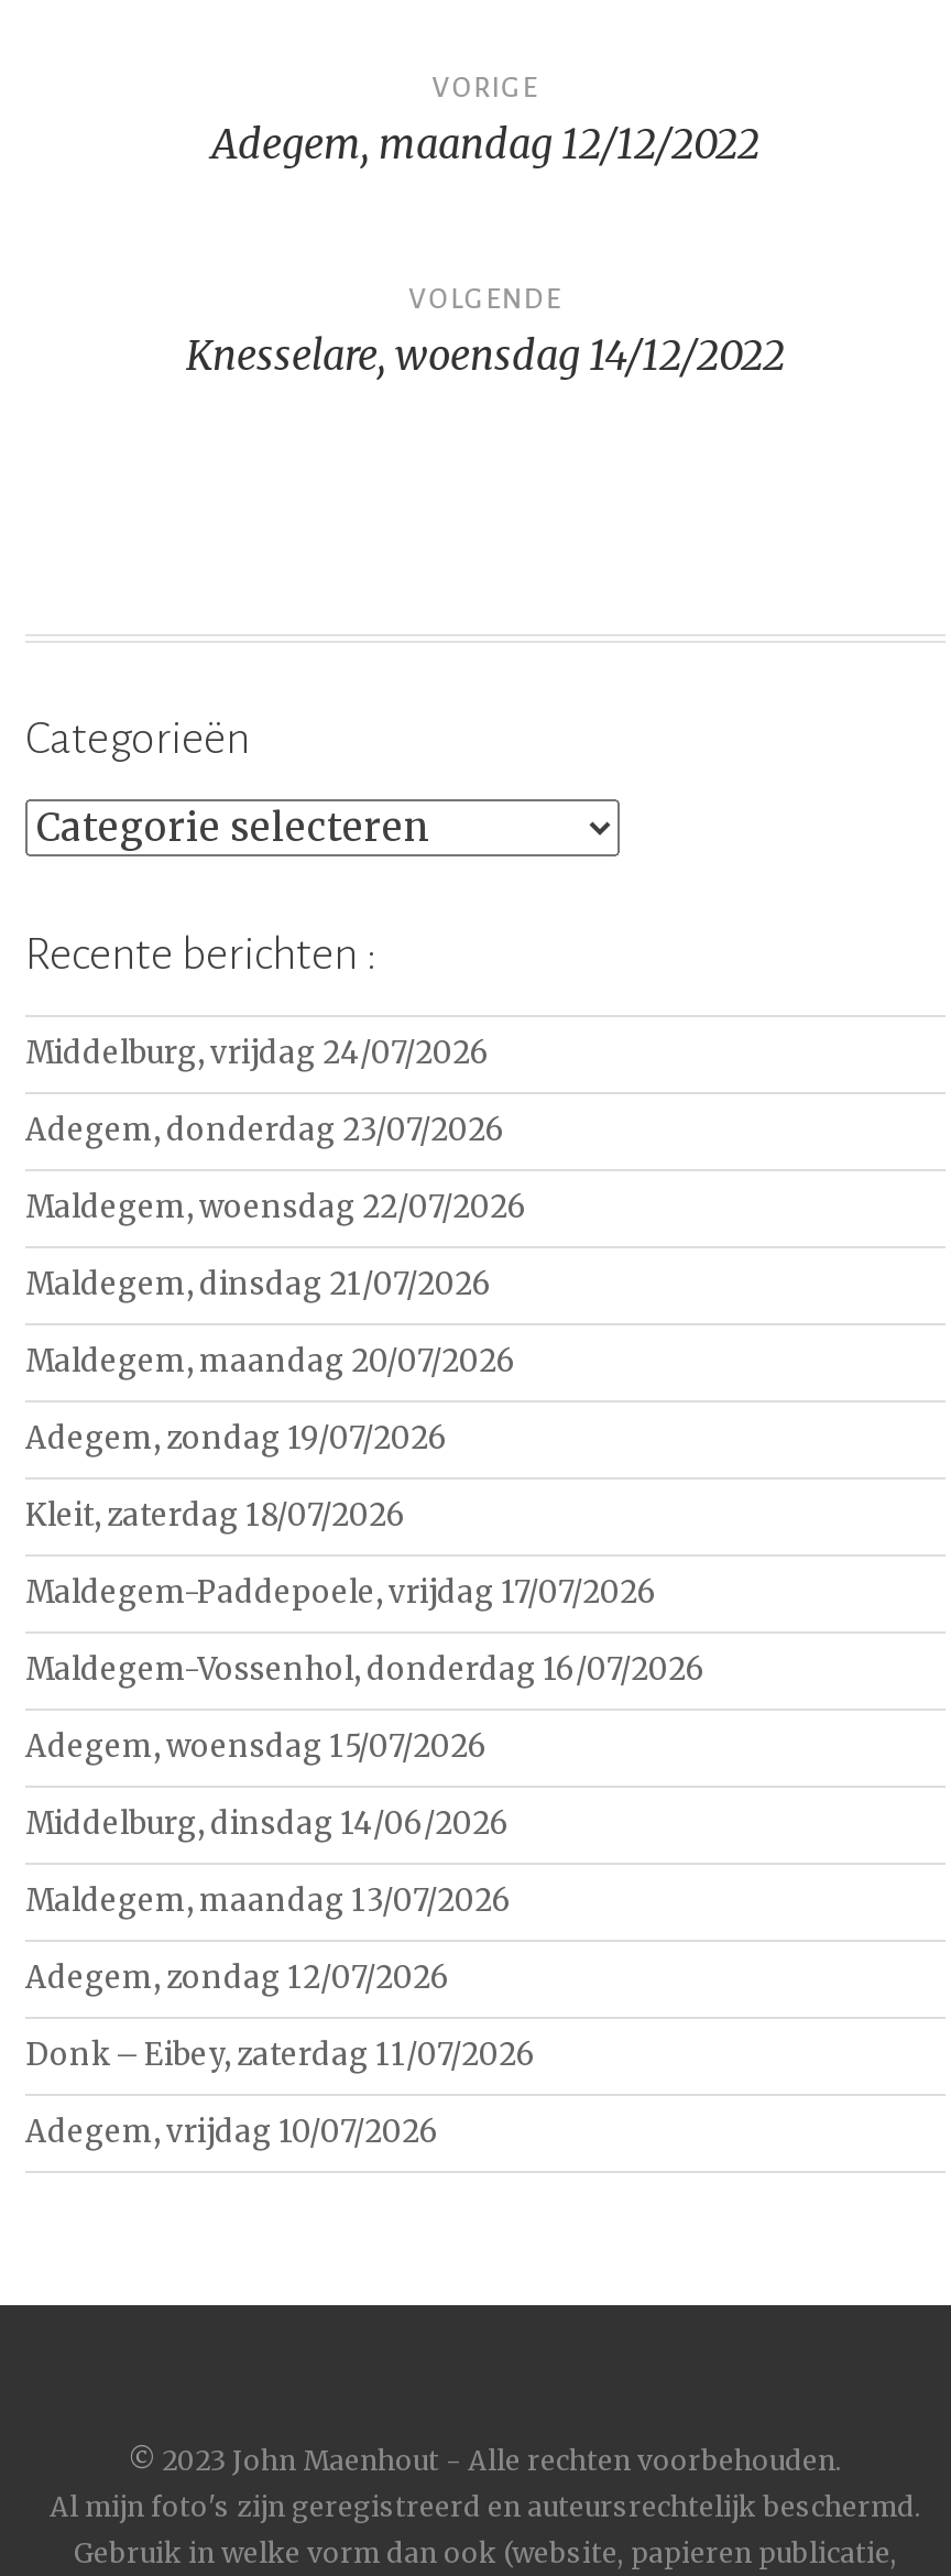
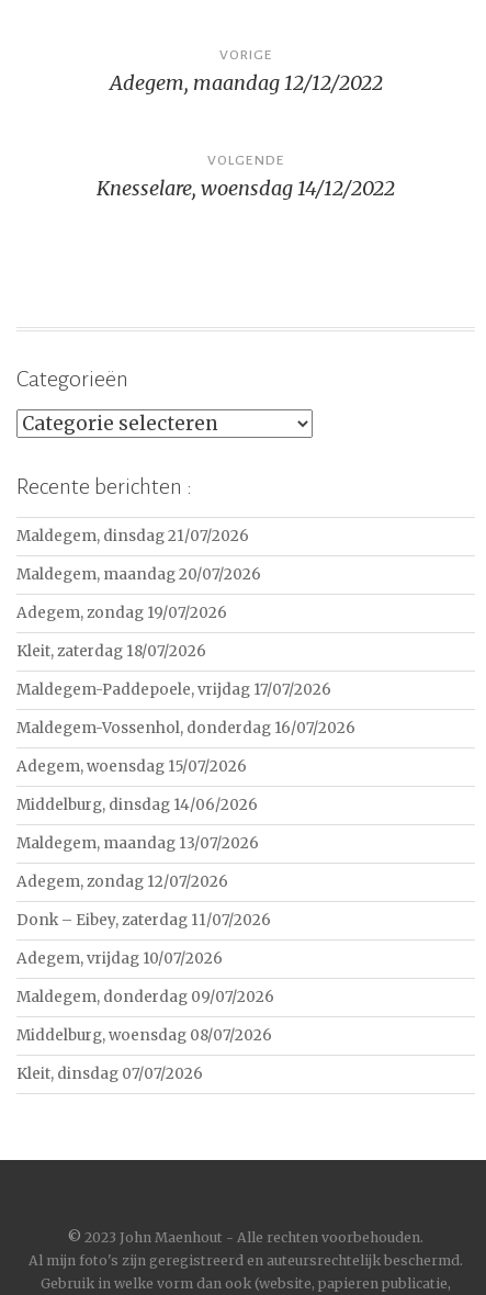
[25,1034,527,1226] Middelburg, vrijdag 24/07/2026 | Adegem, donderdag 23/07/2026 | Maldegem, woensdag 22/07/2026 -> none
moved [25,1266,706,2151] -> [16,527,355,968]: Maldegem, dinsdag 21/07/2026 | Maldegem, maandag 20/07/2026 | Adegem, zondag 19/07/2026 | ... | Donk – Eibey, zaterdag 11/07/2026 | Adegem, vrijdag 10/07/2026
none -> [16,987,274,1083] Maldegem, donderdag 09/07/2026 | Middelburg, woensdag 08/07/2026 | Kleit, dinsdag 07/07/2026

